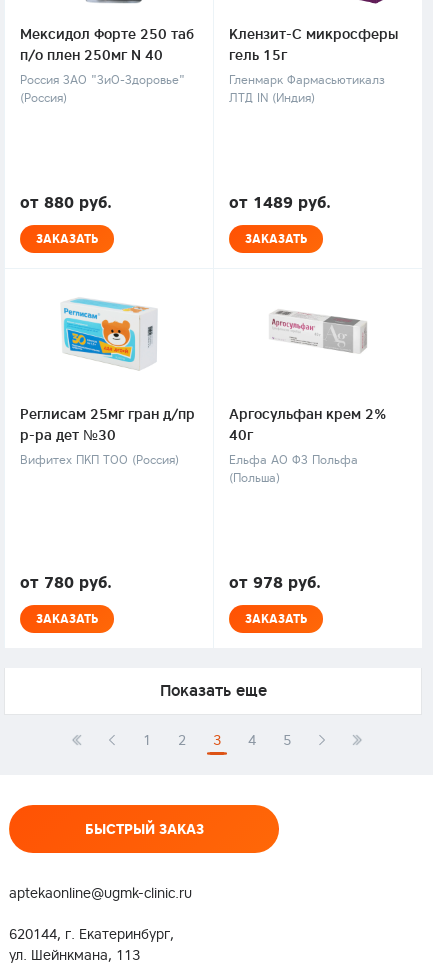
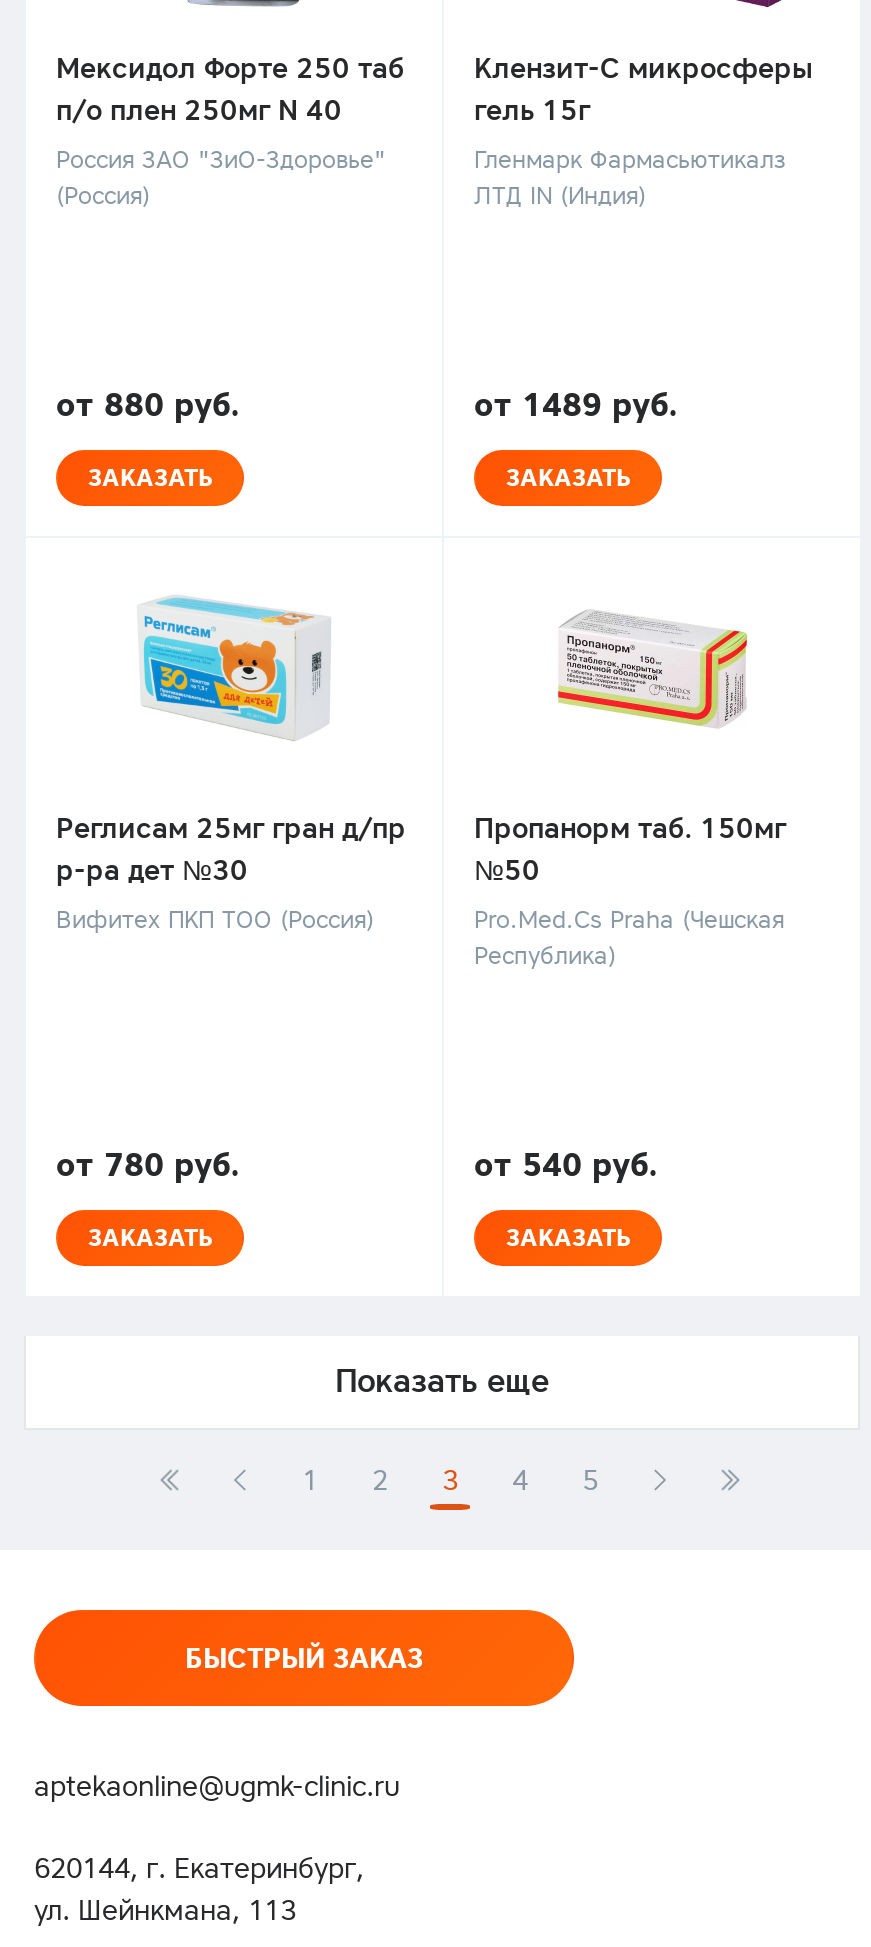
[271,306,367,363] [image] -> [556,610,748,728] [image]
[229,405,387,485] Аргосульфан крем 2% | 40г | Ельфа АО ФЗ Польфа | (Польша) -> [474,810,786,970] Пропанорм таб. 150мг | №50 | Pro.Med.Cs Praha (Чешская | Республика)
[229,572,321,593] от 978 руб. -> [474,1144,658,1186] от 540 руб.

